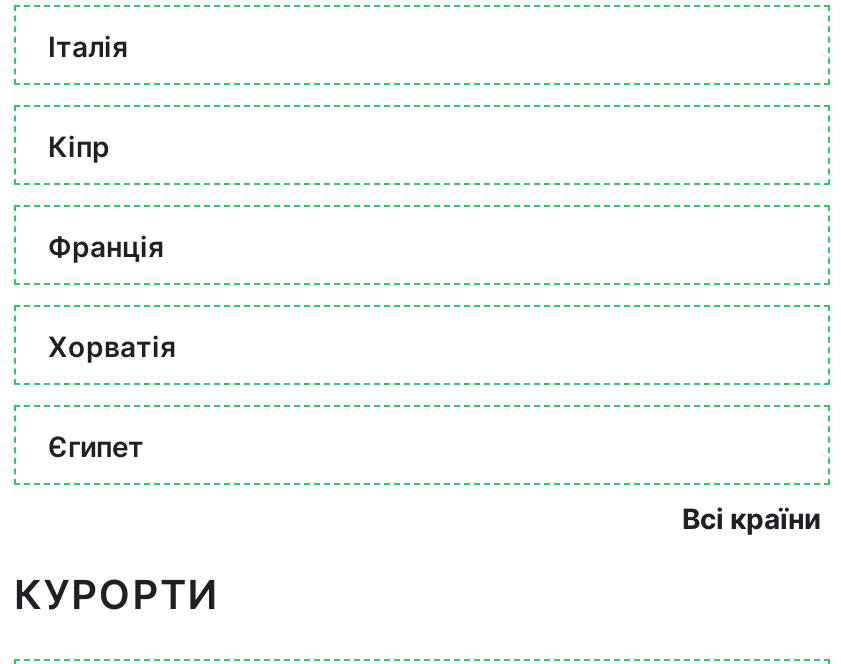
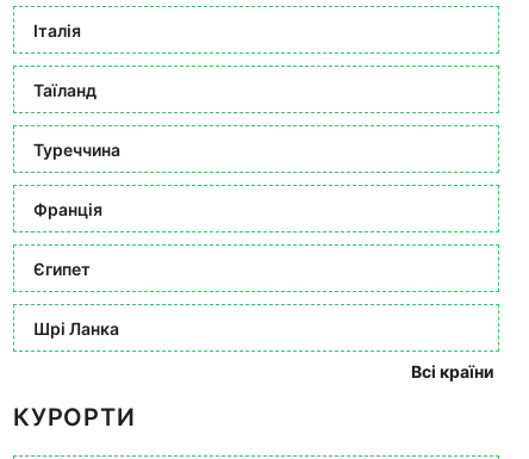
[48,128,110,162] Кіпр -> [33,79,120,159] Таїланд | Туреччина
[48,328,176,362] Хорватія -> none
none -> [33,318,119,338] Шрі Ланка

